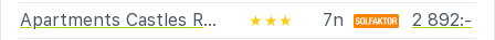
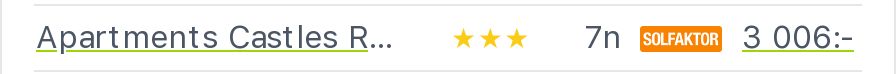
[412,9,472,30] 2 892:- -> [742,17,854,55] 3 006:-

